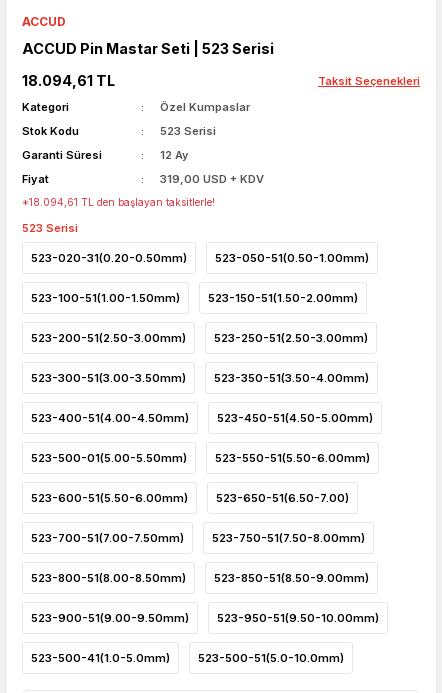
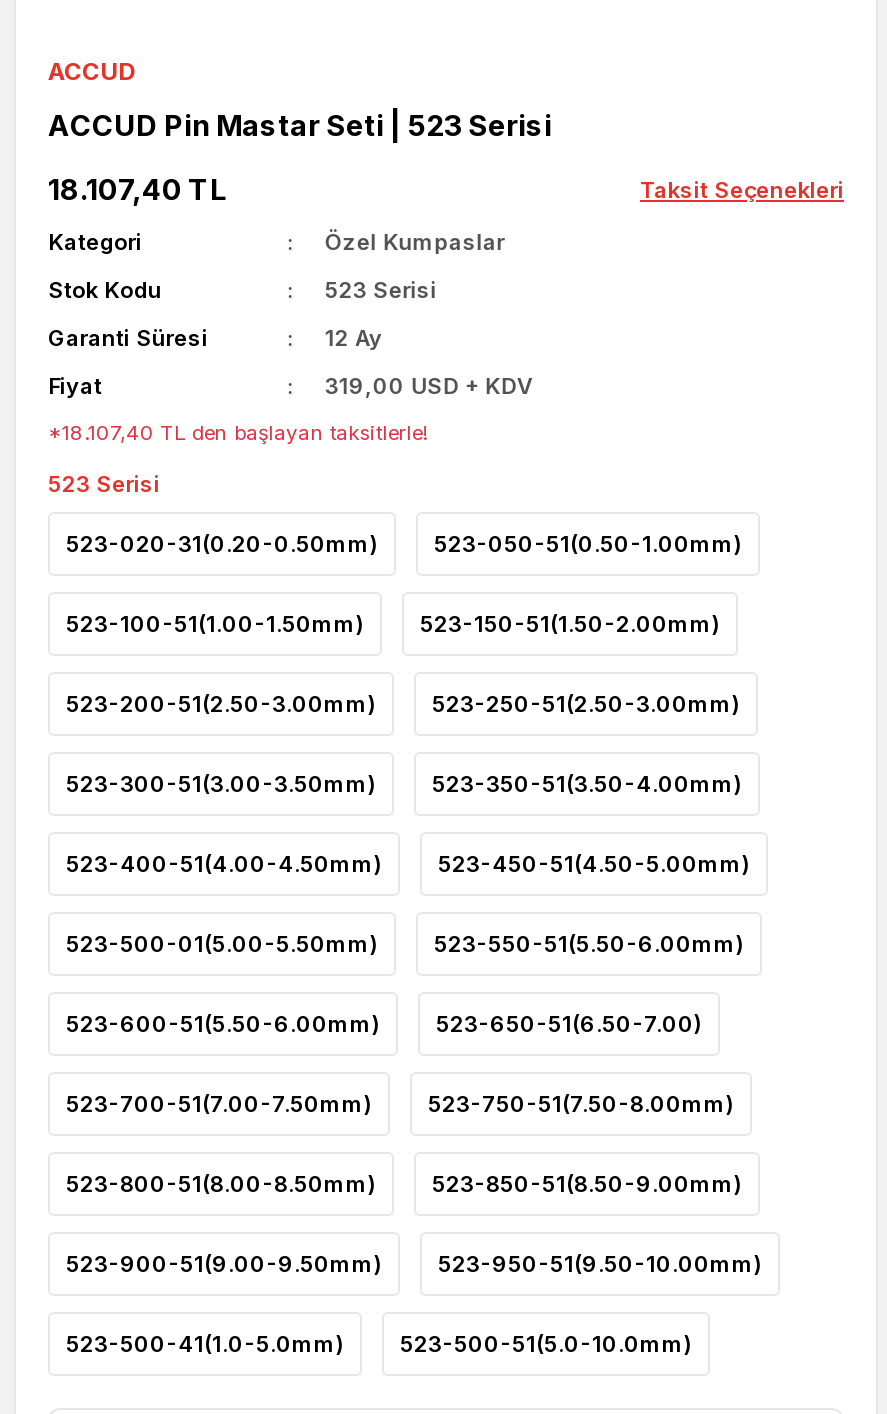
[22,72,115,89] 18.094,61 TL -> [48,172,226,206] 18.107,40 TL
[22,196,215,208] *18.094,61 TL den başlayan taksitlerle! -> [48,420,428,444] *18.107,40 TL den başlayan taksitlerle!

